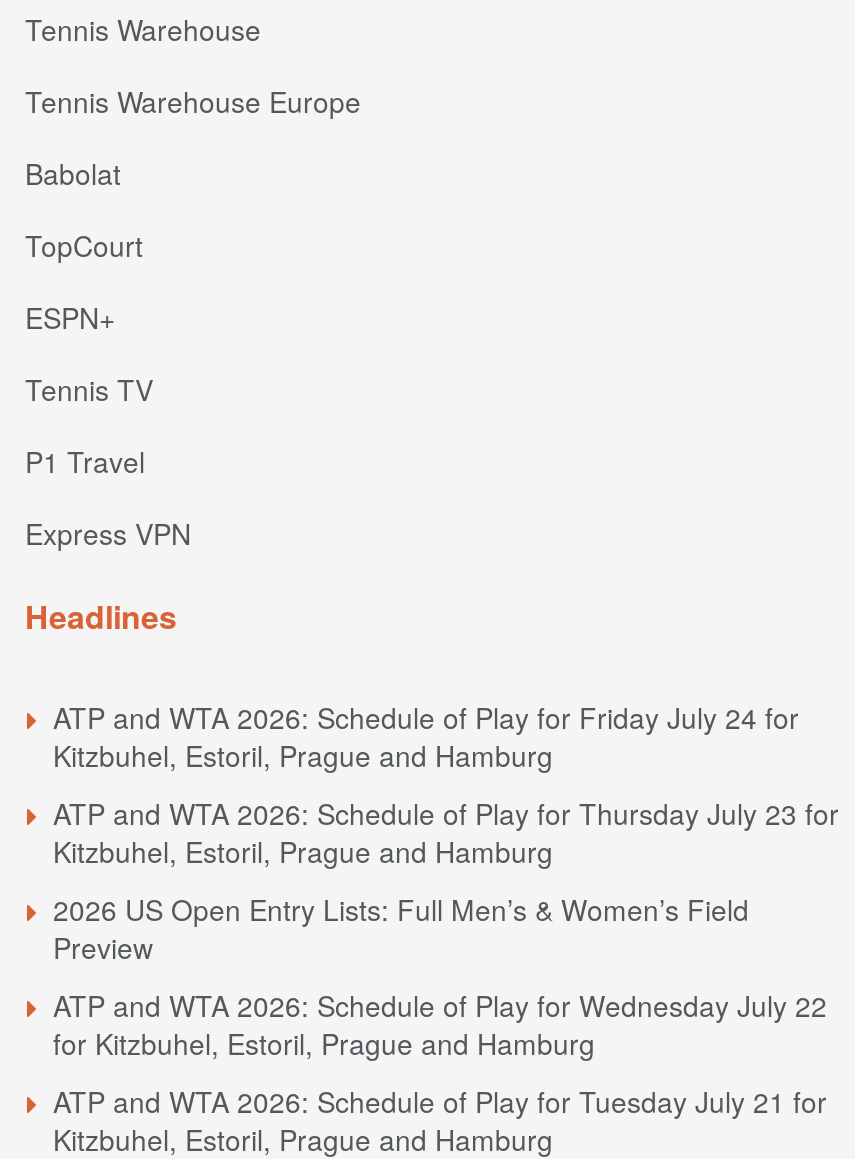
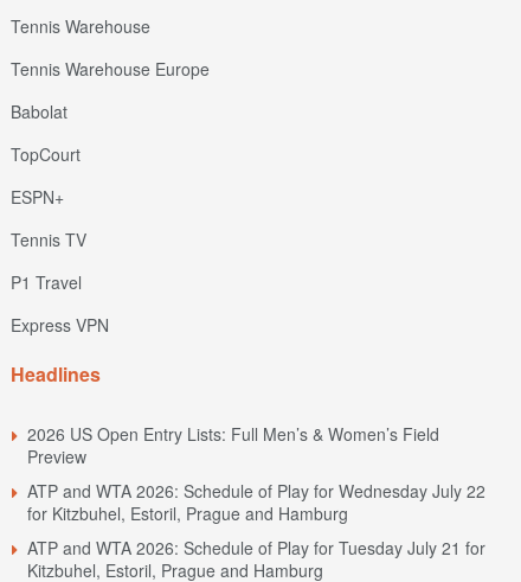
[53,697,839,871] ATP and WTA 2026: Schedule of Play for Friday July 24 for | Kitzbuhel, Estoril, Prague and Hamburg | ATP and WTA 2026: Schedule of Play for Thursday July 23 for | Kitzbuhel, Estoril, Prague and Hamburg -> none

